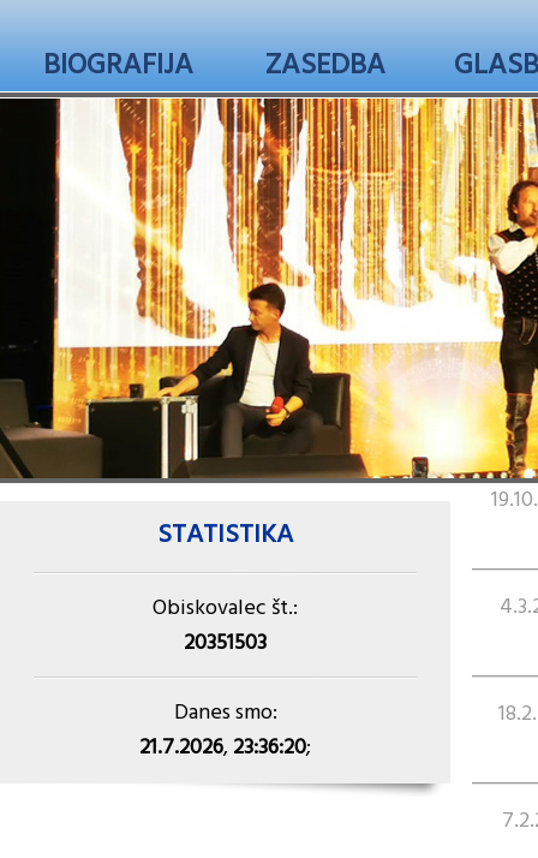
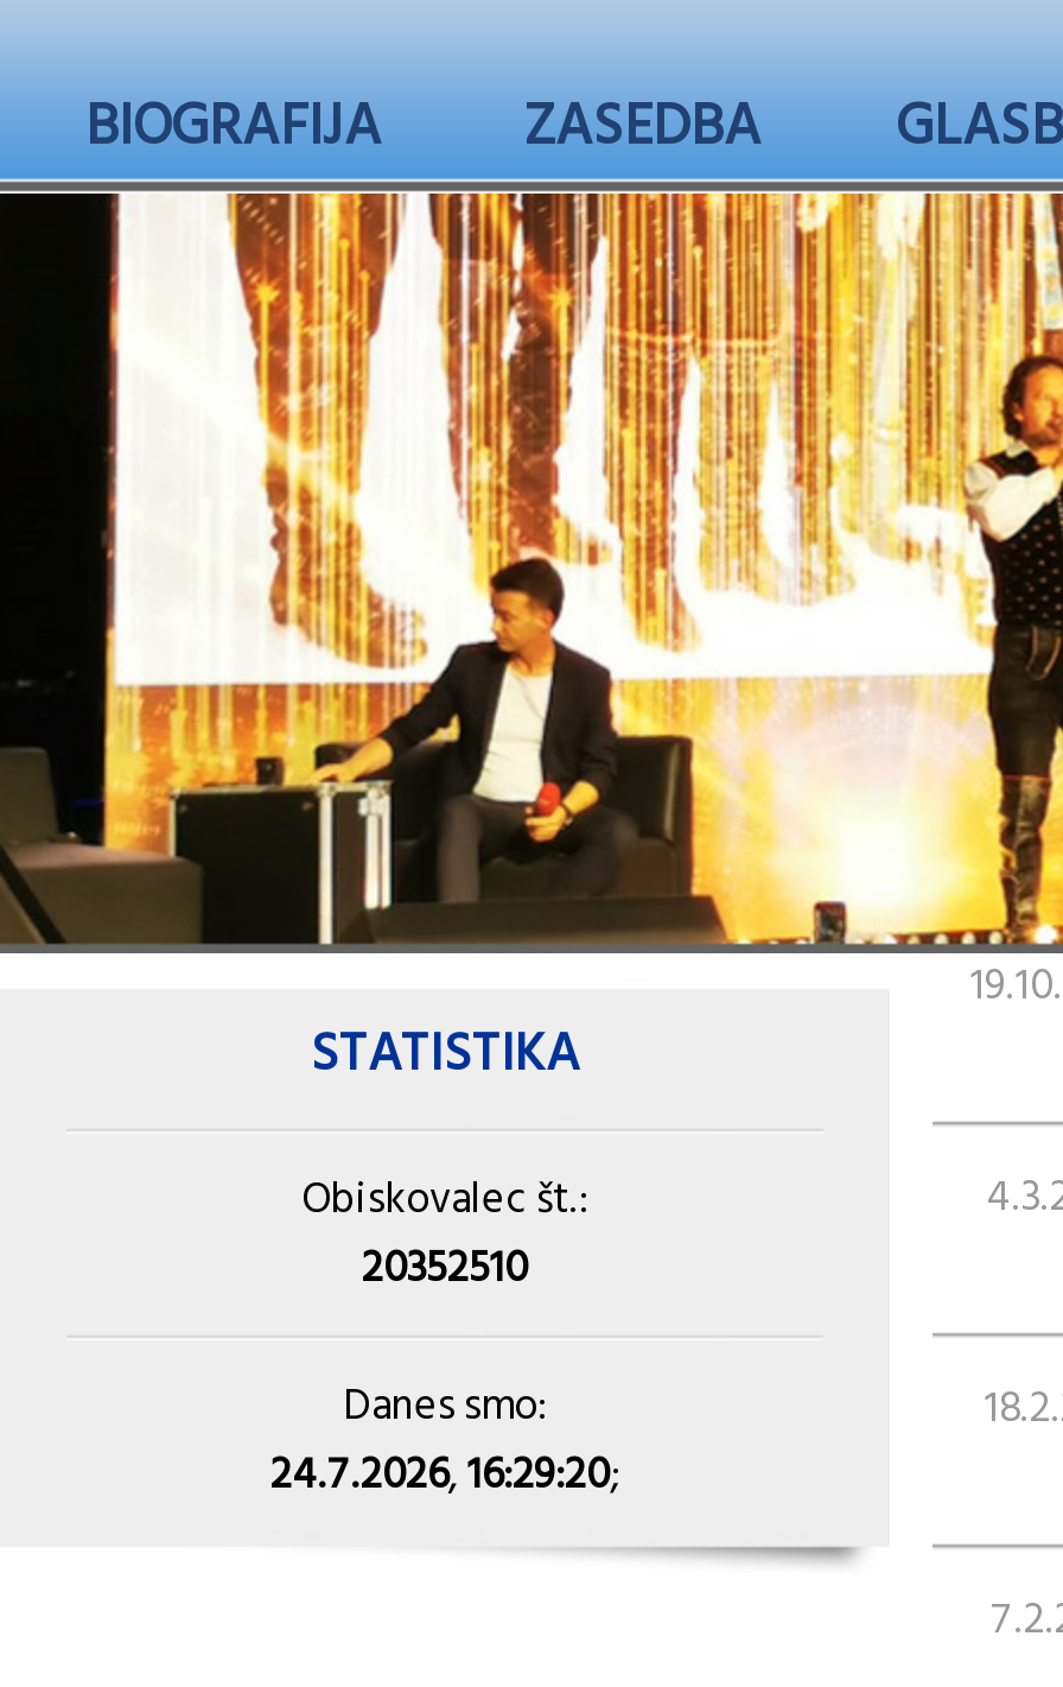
[184,626,267,661] 20351503 -> [362,1236,528,1305] 20352510
[139,731,311,765] 21.7.2026,23:36:20; -> [270,1442,619,1511] 24.7.2026,16:29:20;

